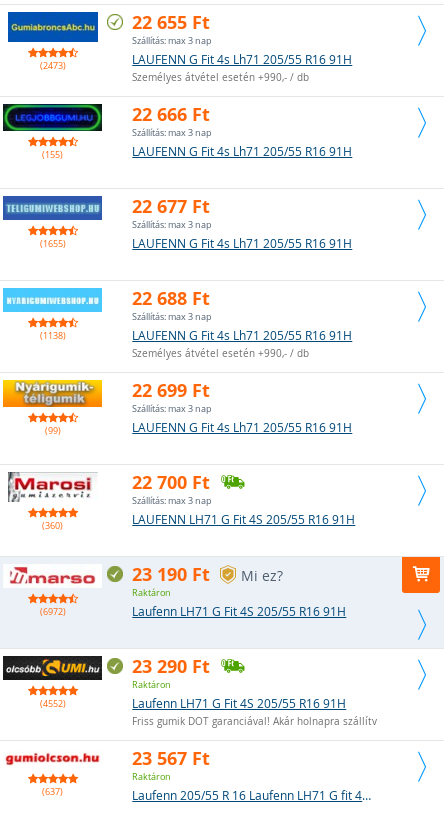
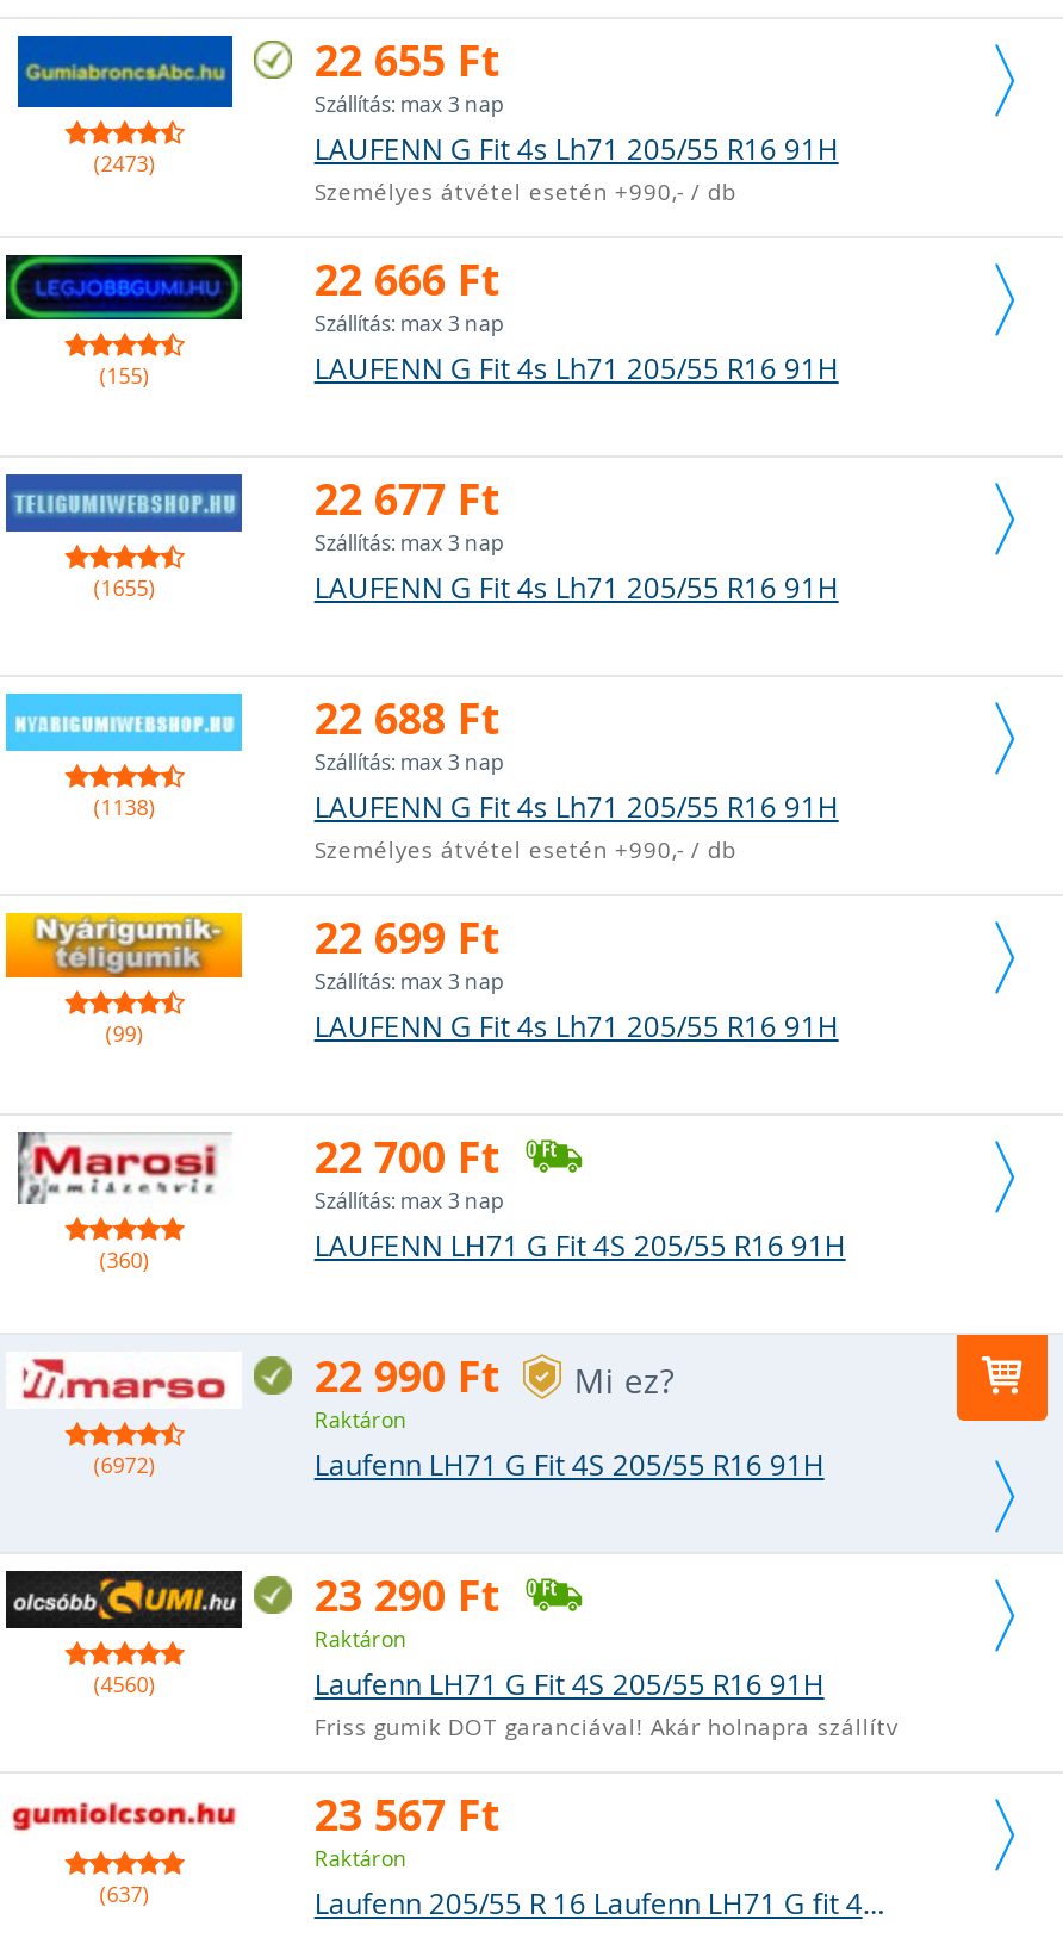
[132,562,283,587] 23 190 Ft Mi ez? -> [314,1347,674,1406] 22 990 Ft Mi ez?
[40,698,66,710] (4552) -> [94,1671,156,1700] (4560)

